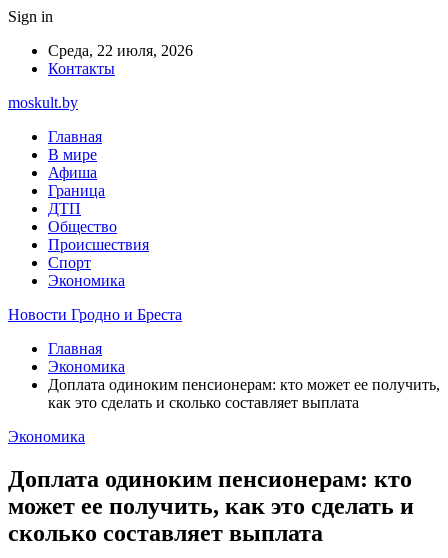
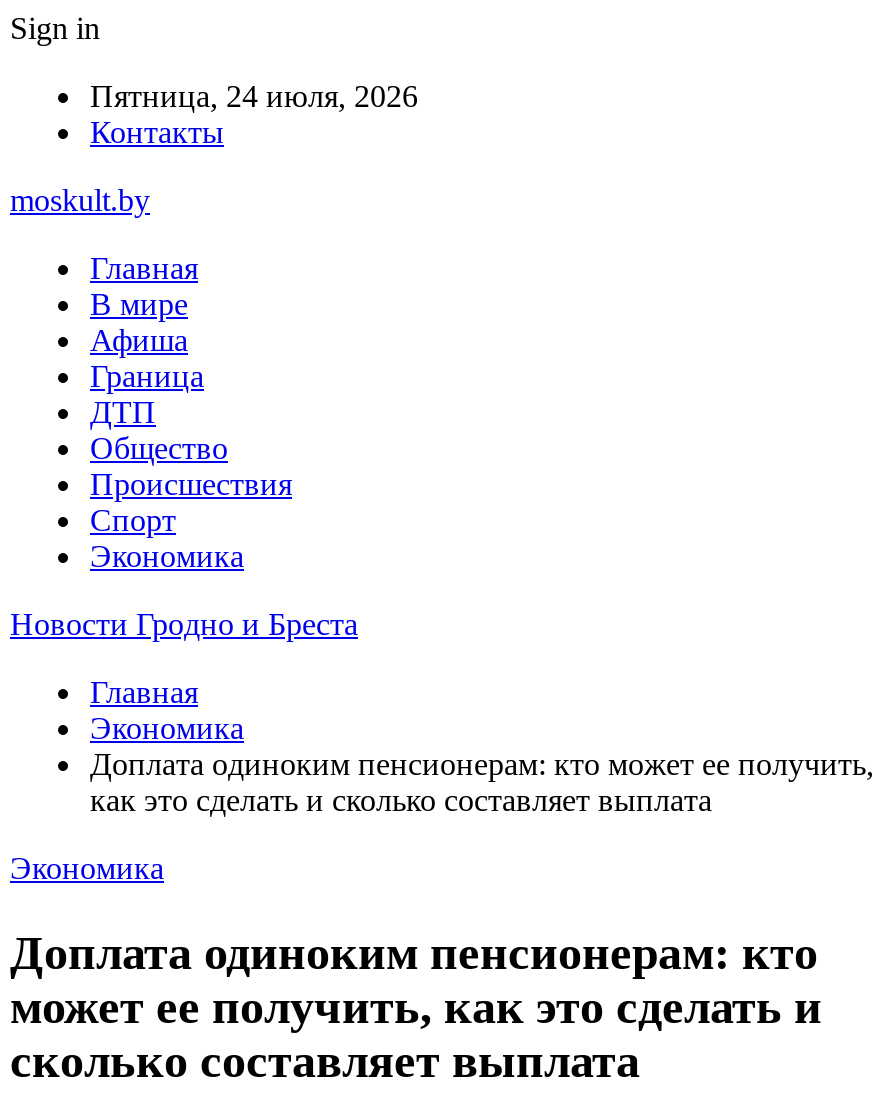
[48,42,193,59] Среда, 22 июля, 2026 -> [90,79,418,113] Пятница, 24 июля, 2026

